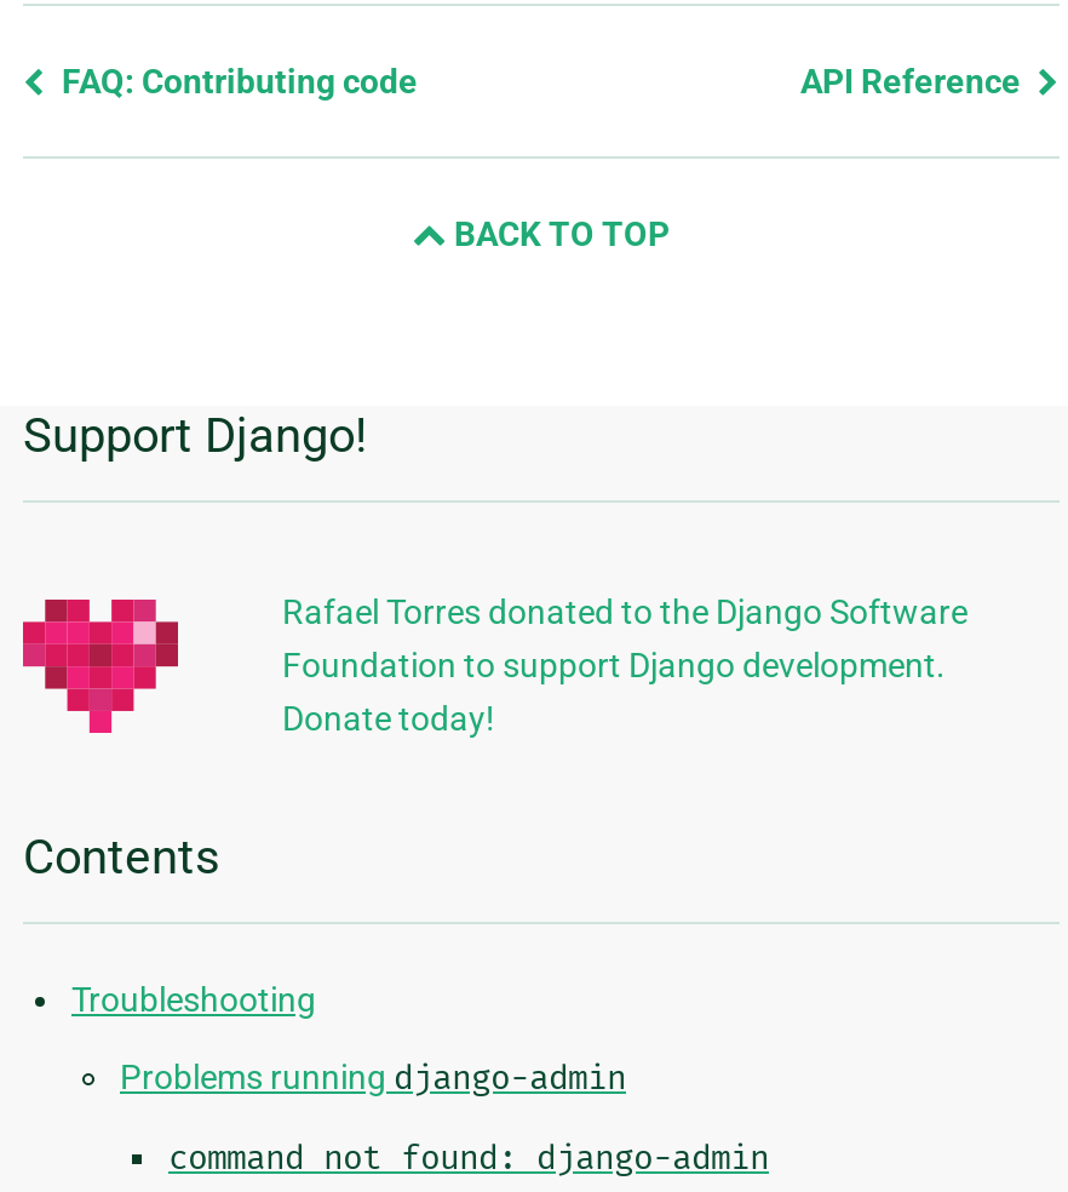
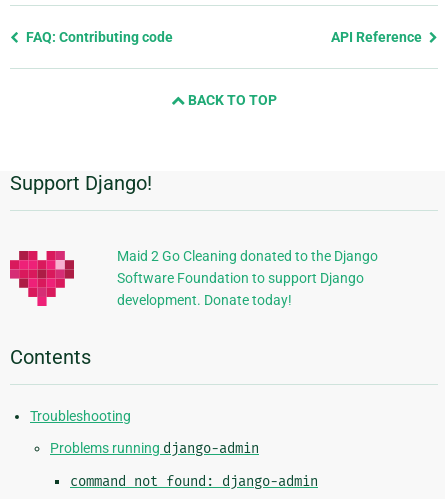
[282,593,967,738] Rafael Torres donated to the Django Software | Foundation to support Django development. | Donate today! -> [117,248,378,308] Maid 2 Go Cleaning donated to the Django | Software Foundation to support Django | development. Donate today!

